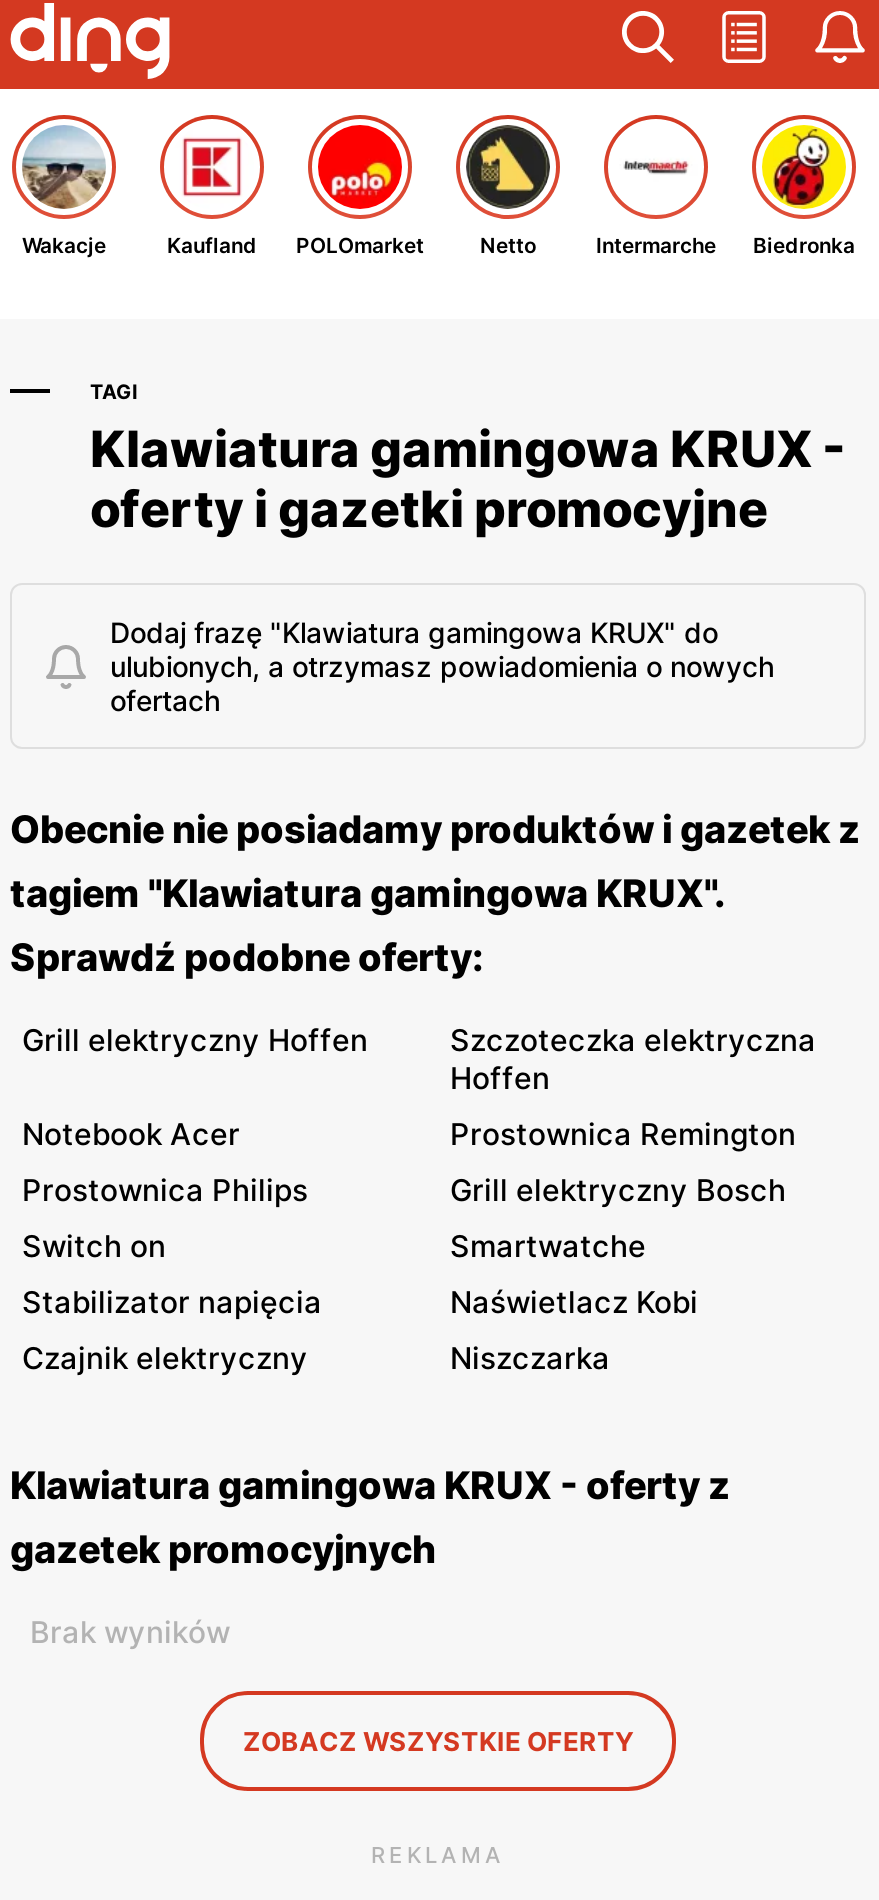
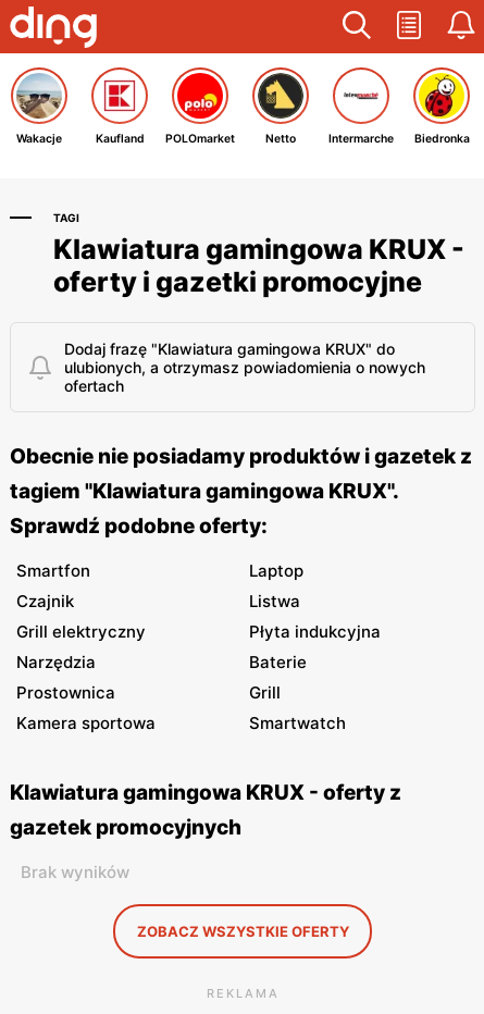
[22,1021,816,1097] Grill elektryczny Hoffen | Szczoteczka elektryczna | Hoffen -> [16,560,303,581] Smartfon | Laptop
[22,1115,796,1153] Notebook Acer | Prostownica Remington -> [16,591,300,611] Czajnik | Listwa
[22,1171,786,1209] Prostownica Philips | Grill elektryczny Bosch -> [16,621,381,642] Grill elektryczny | Płyta indukcyjna
[22,1227,646,1265] Switch on | Smartwatche -> [16,652,307,672] Narzędzia | Baterie
[22,1283,698,1321] Stabilizator napięcia | Naświetlacz Kobi -> [16,682,281,703] Prostownica | Grill
[22,1339,610,1377] Czajnik elektryczny | Niszczarka -> [16,713,346,733] Kamera sportowa | Smartwatch

